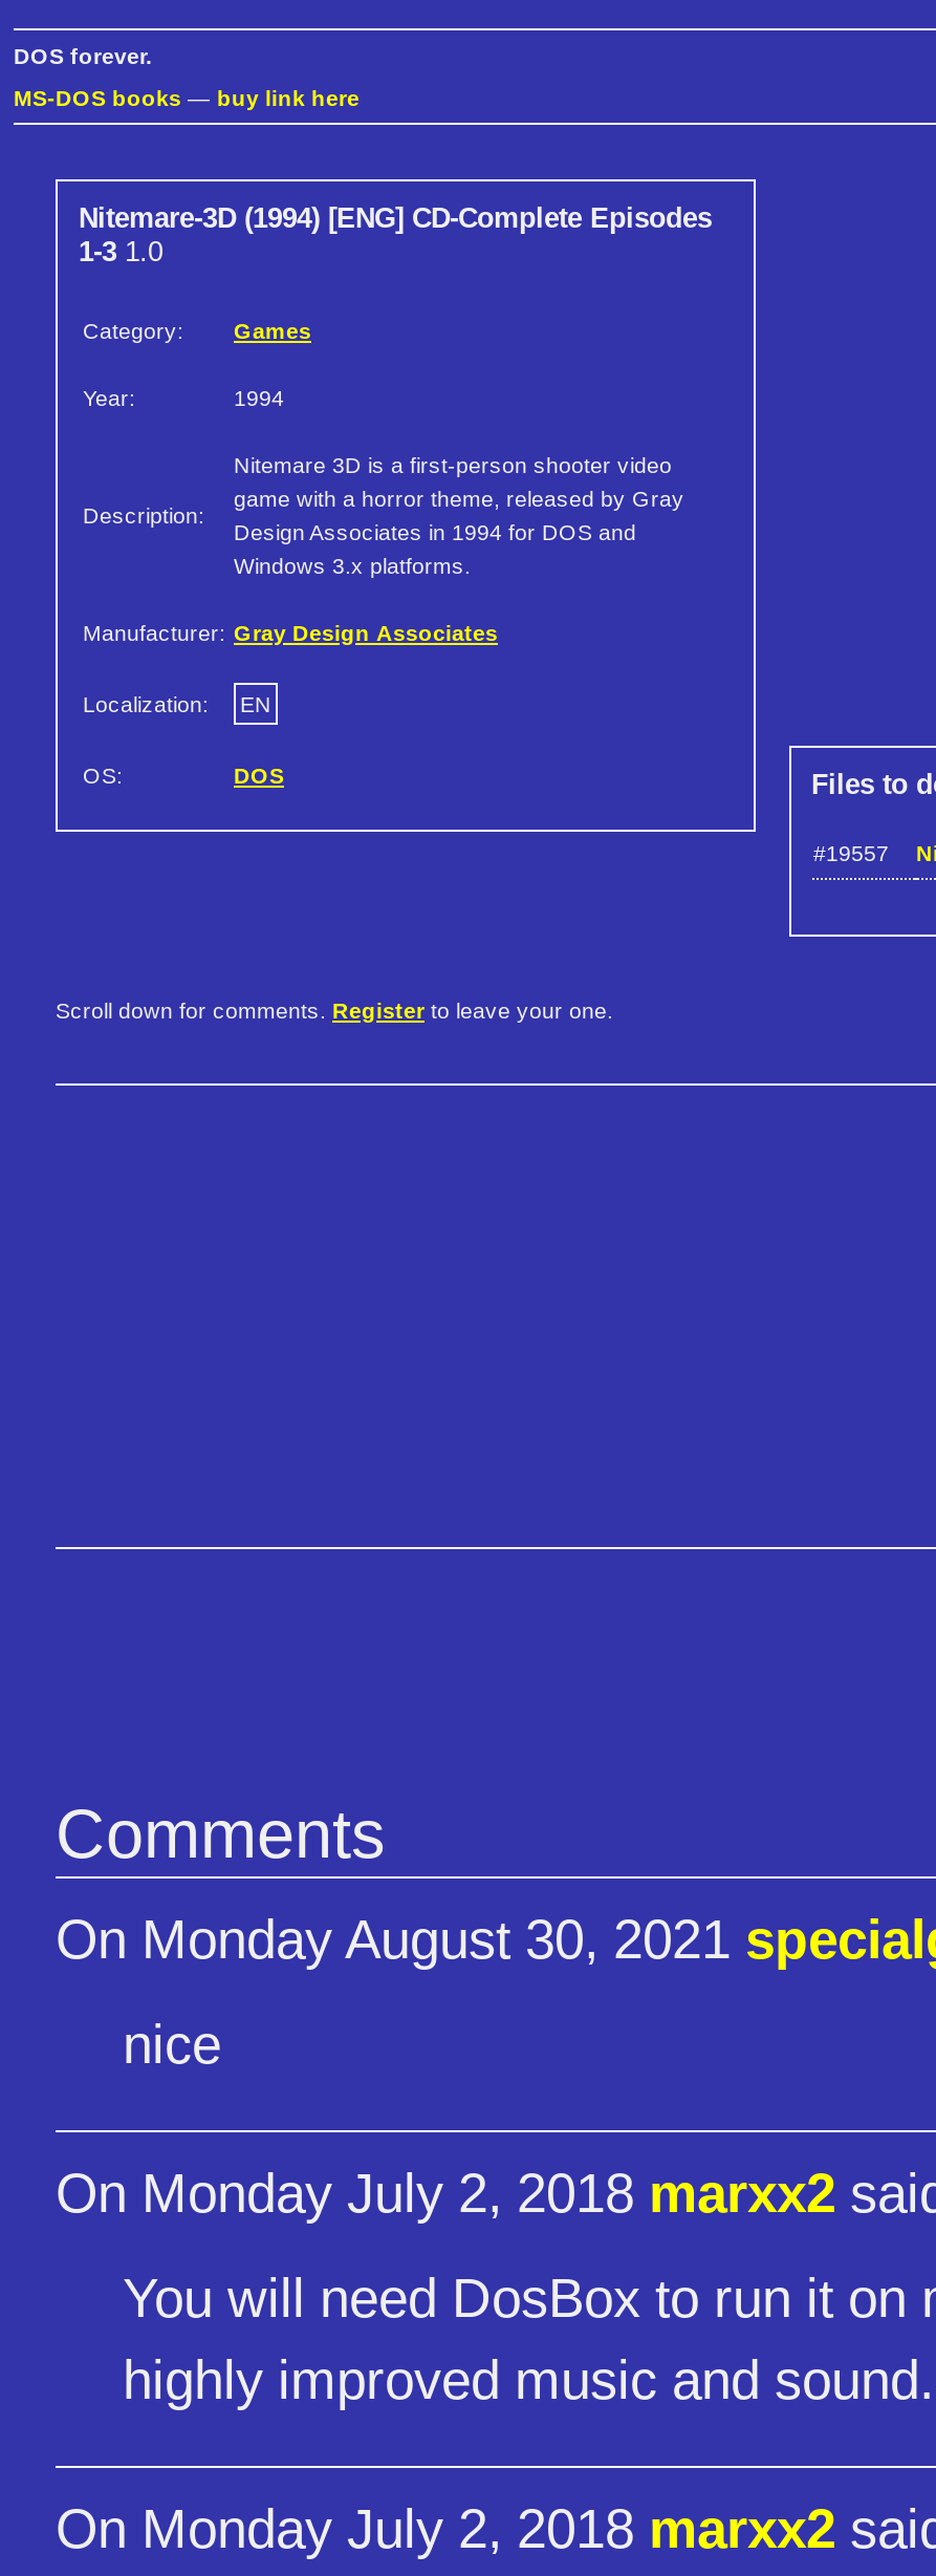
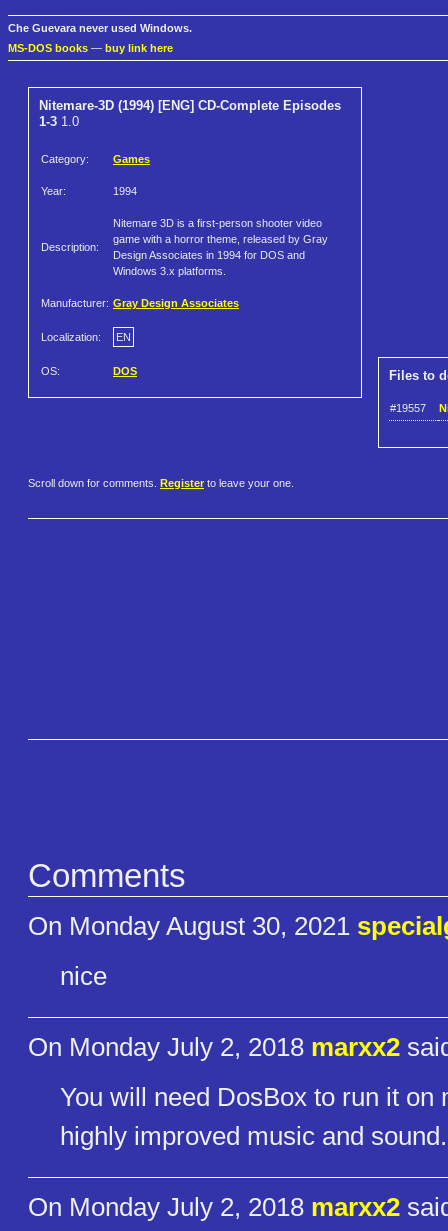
[14,43,152,69] DOS forever. -> [8,22,192,34] Che Guevara never used Windows.

